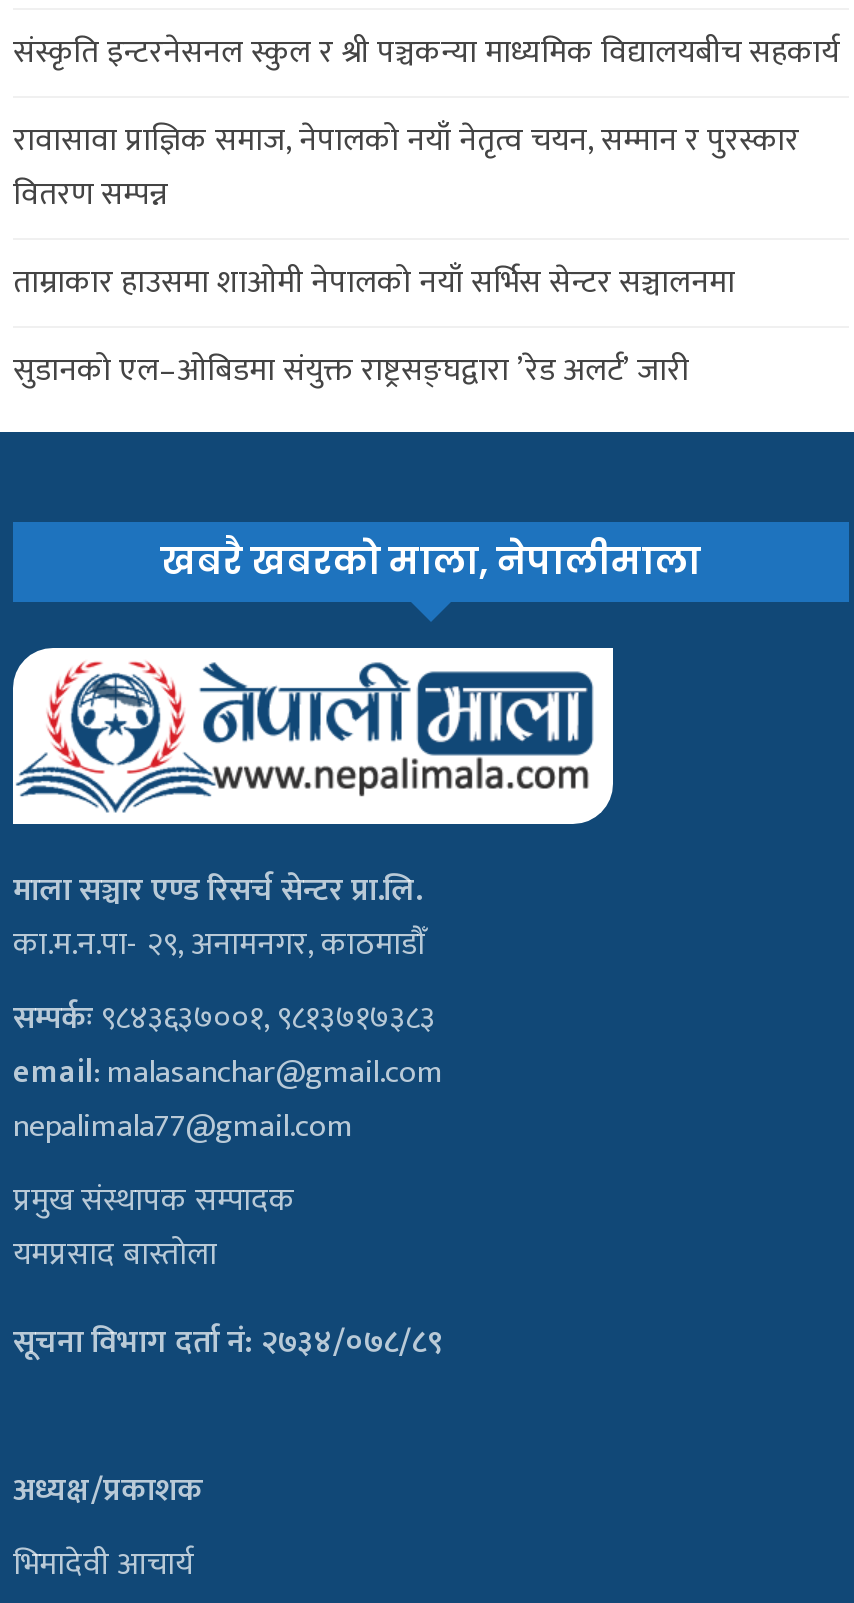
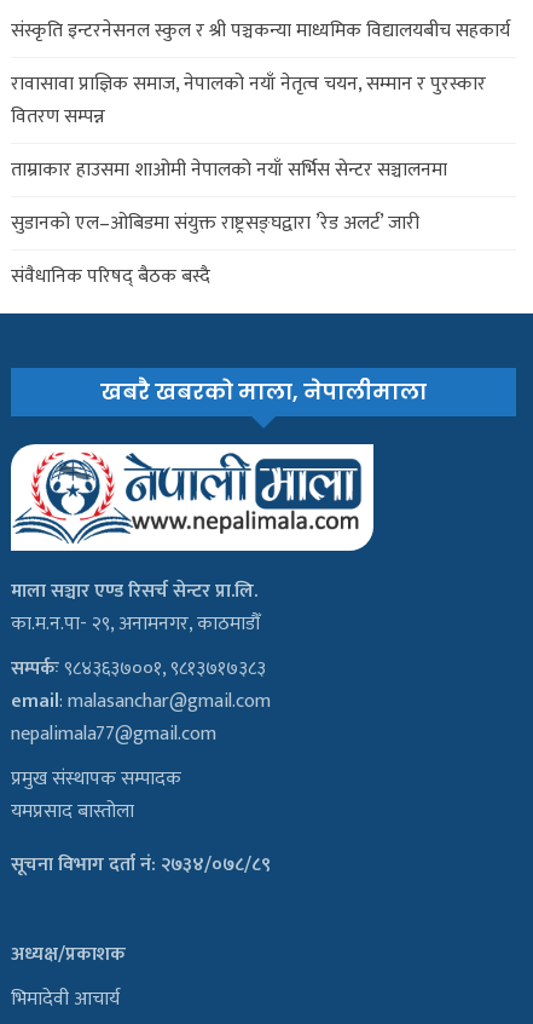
none -> [11,260,210,293] संवैधानिक परिषद् बैठक बस्दै

